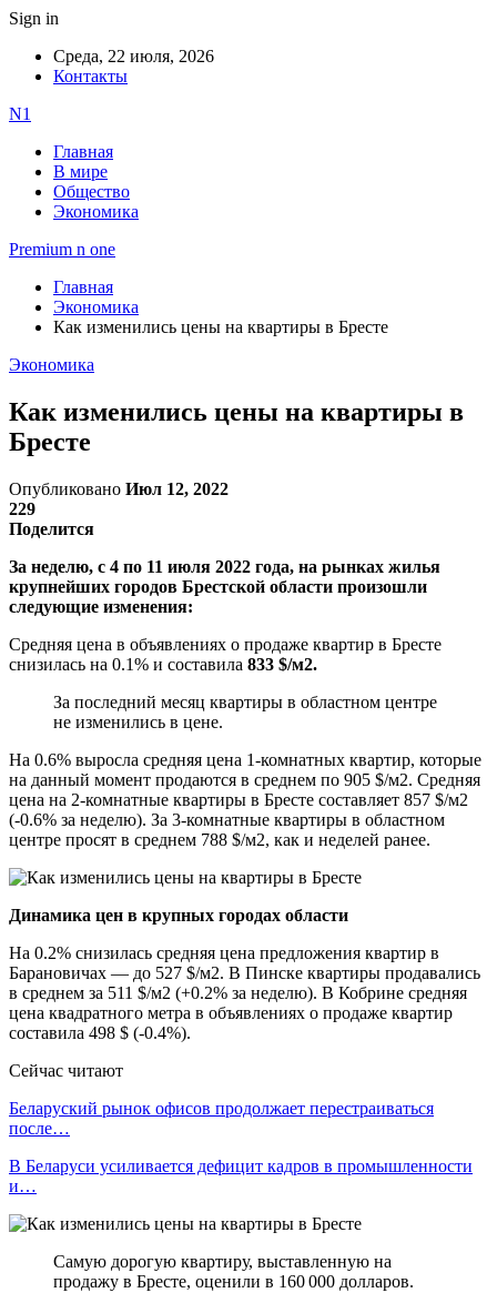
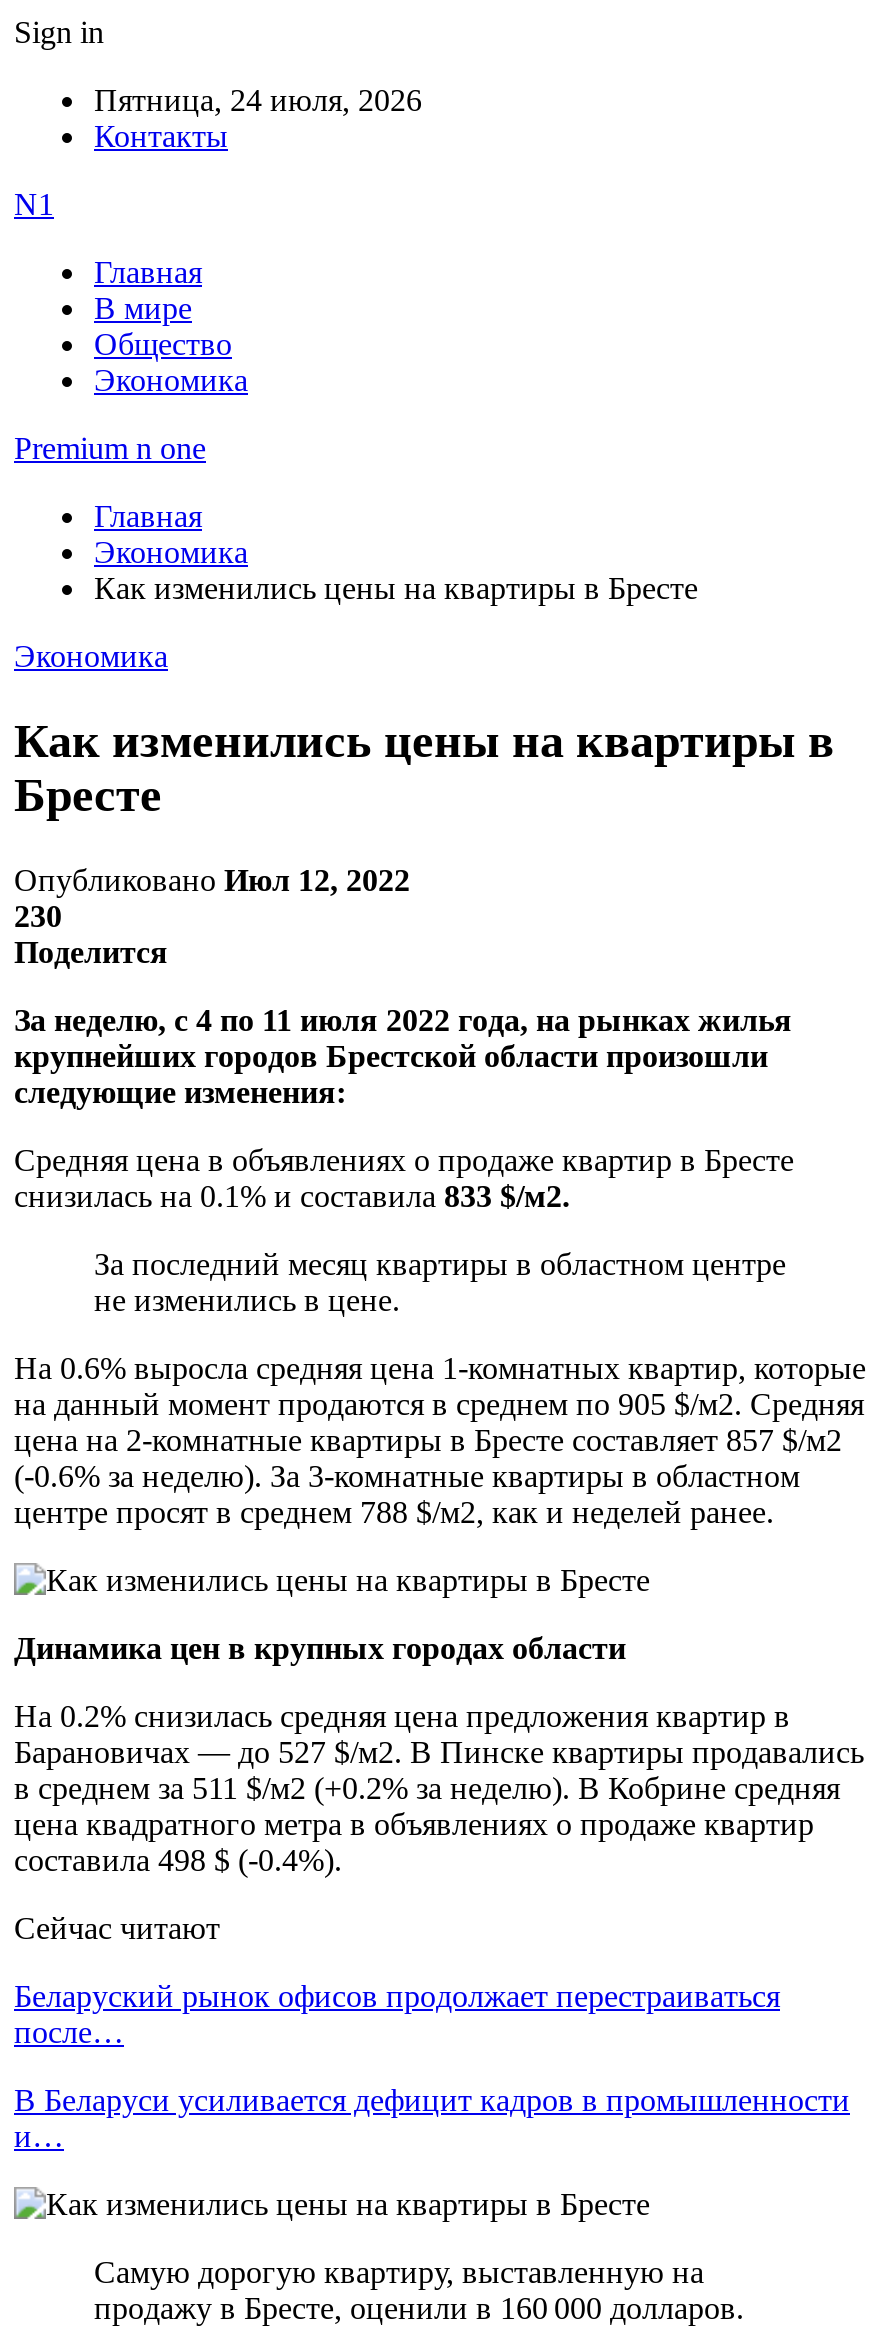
[53,47,214,65] Среда, 22 июля, 2026 -> [94,83,422,117] Пятница, 24 июля, 2026
[9,499,35,518] 229 -> [14,899,62,933] 230

